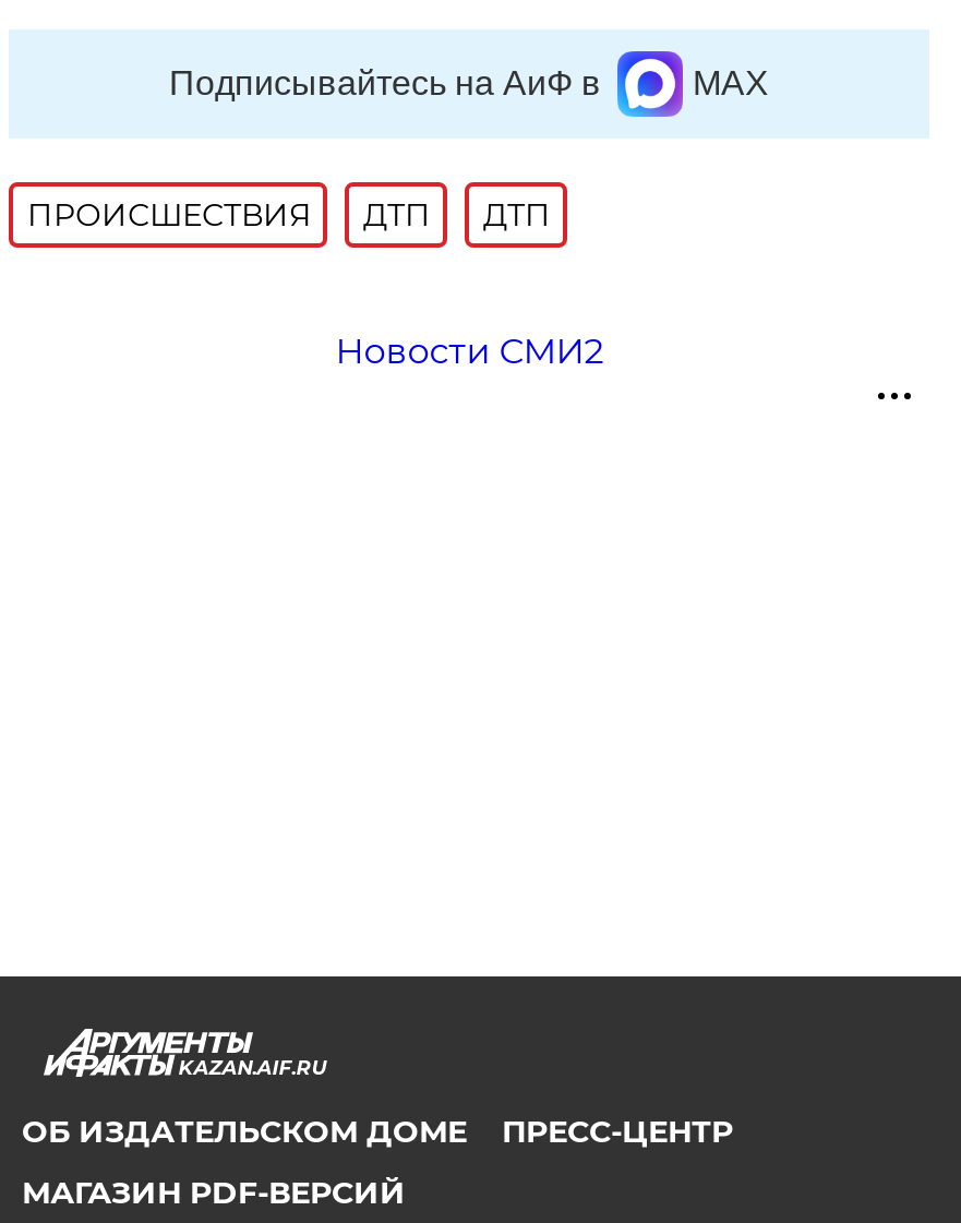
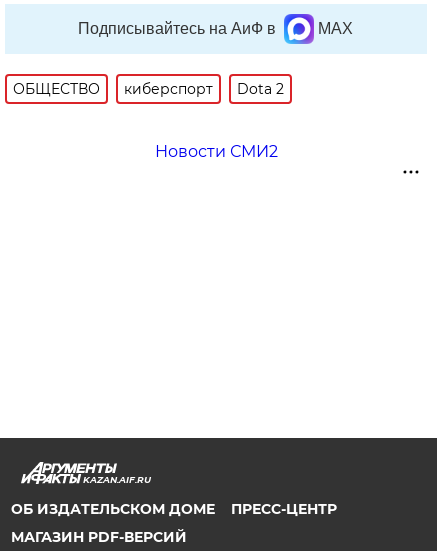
[27,195,551,234] ПРОИСШЕСТВИЯ | ДТП | ДТП -> [13,80,284,98] ОБЩЕСТВО | киберспорт | Dota 2

